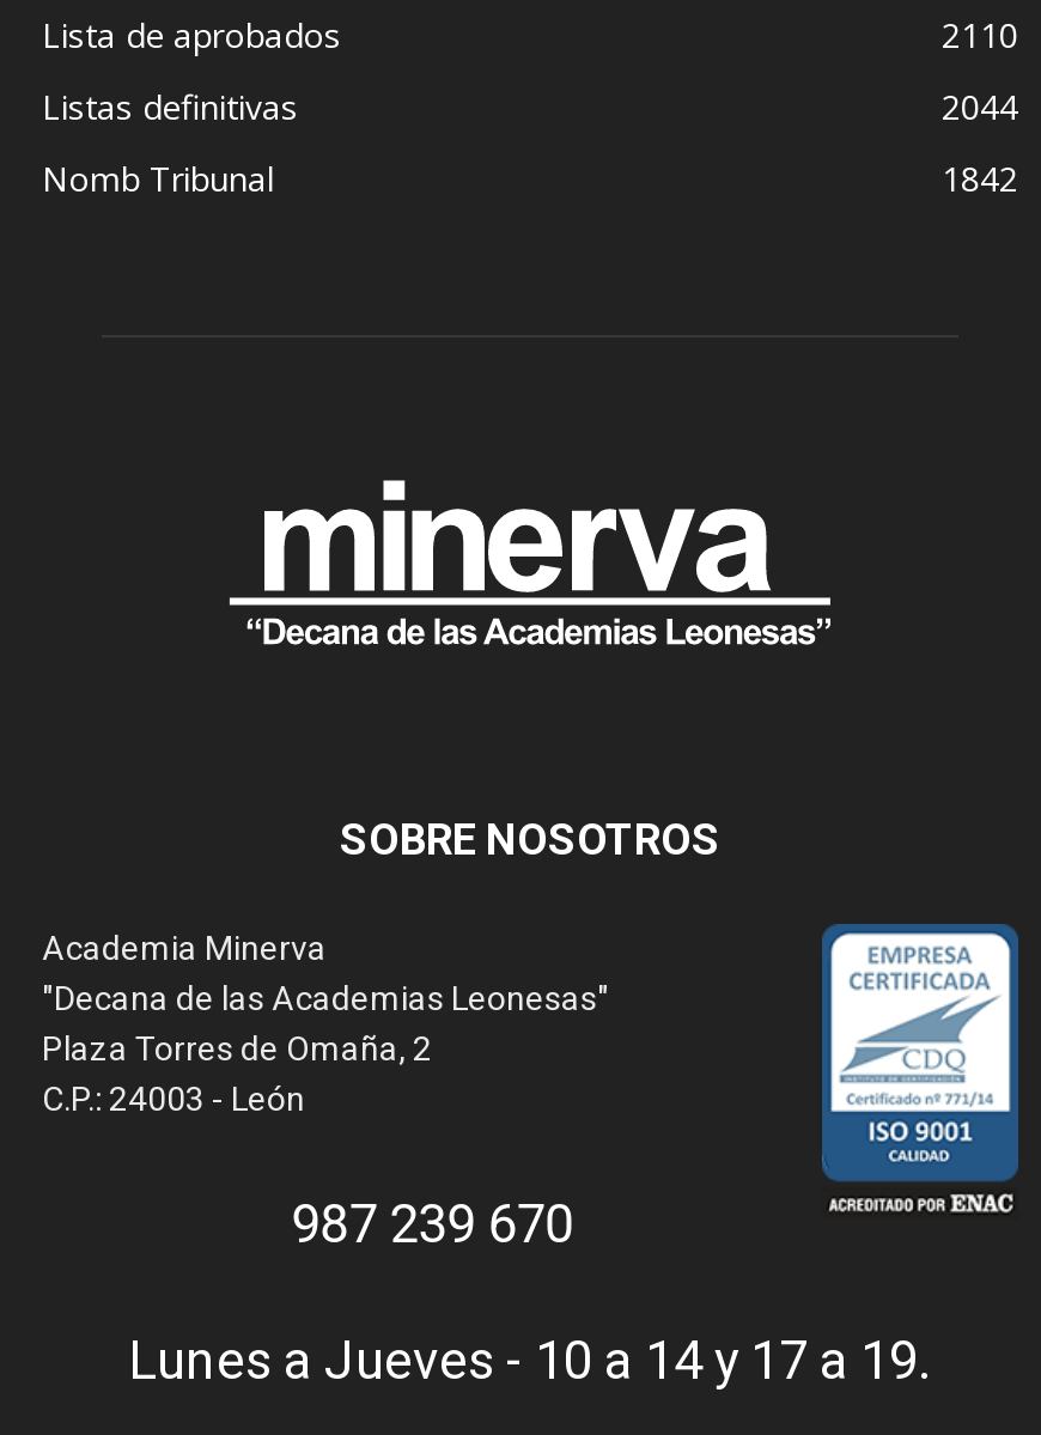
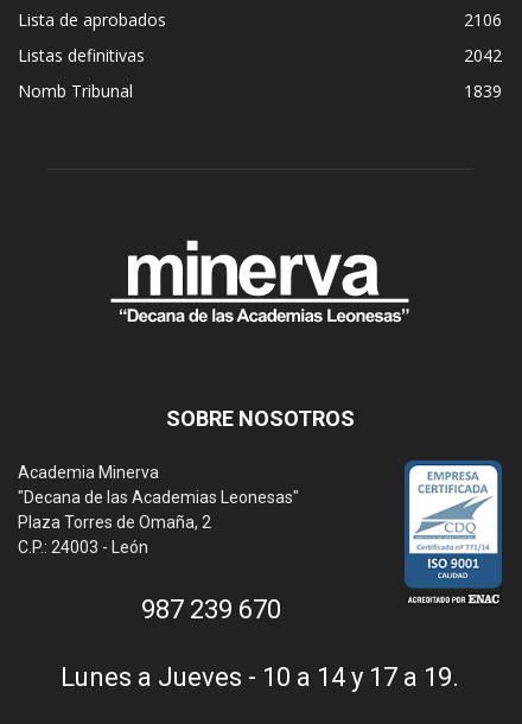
[942,12,1018,57] 2110 -> [464,8,502,31] 2106
[942,84,1018,129] 2044 -> [464,44,502,66] 2042
[942,156,1018,201] 1842 -> [464,80,502,102] 1839

